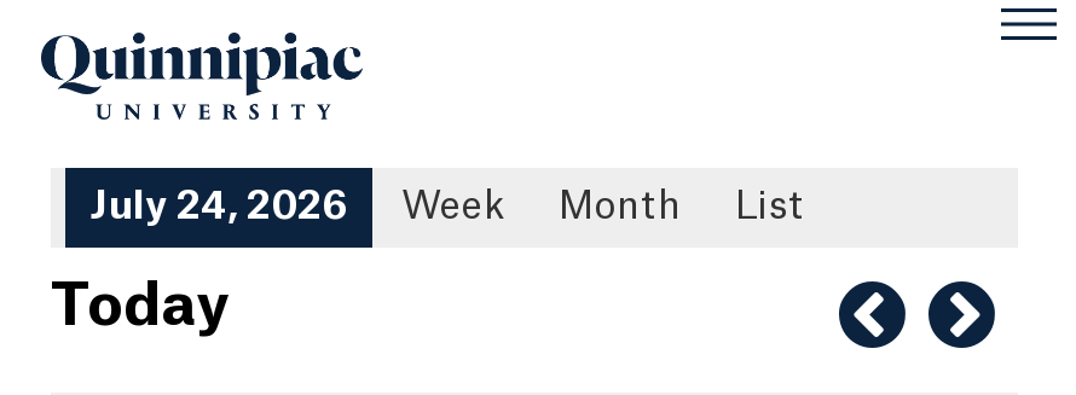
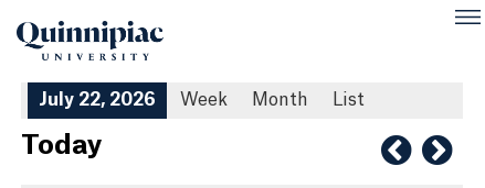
[89,187,805,226] July 24, 2026 Week Month List -> [39,91,365,109] July 22, 2026 Week Month List

